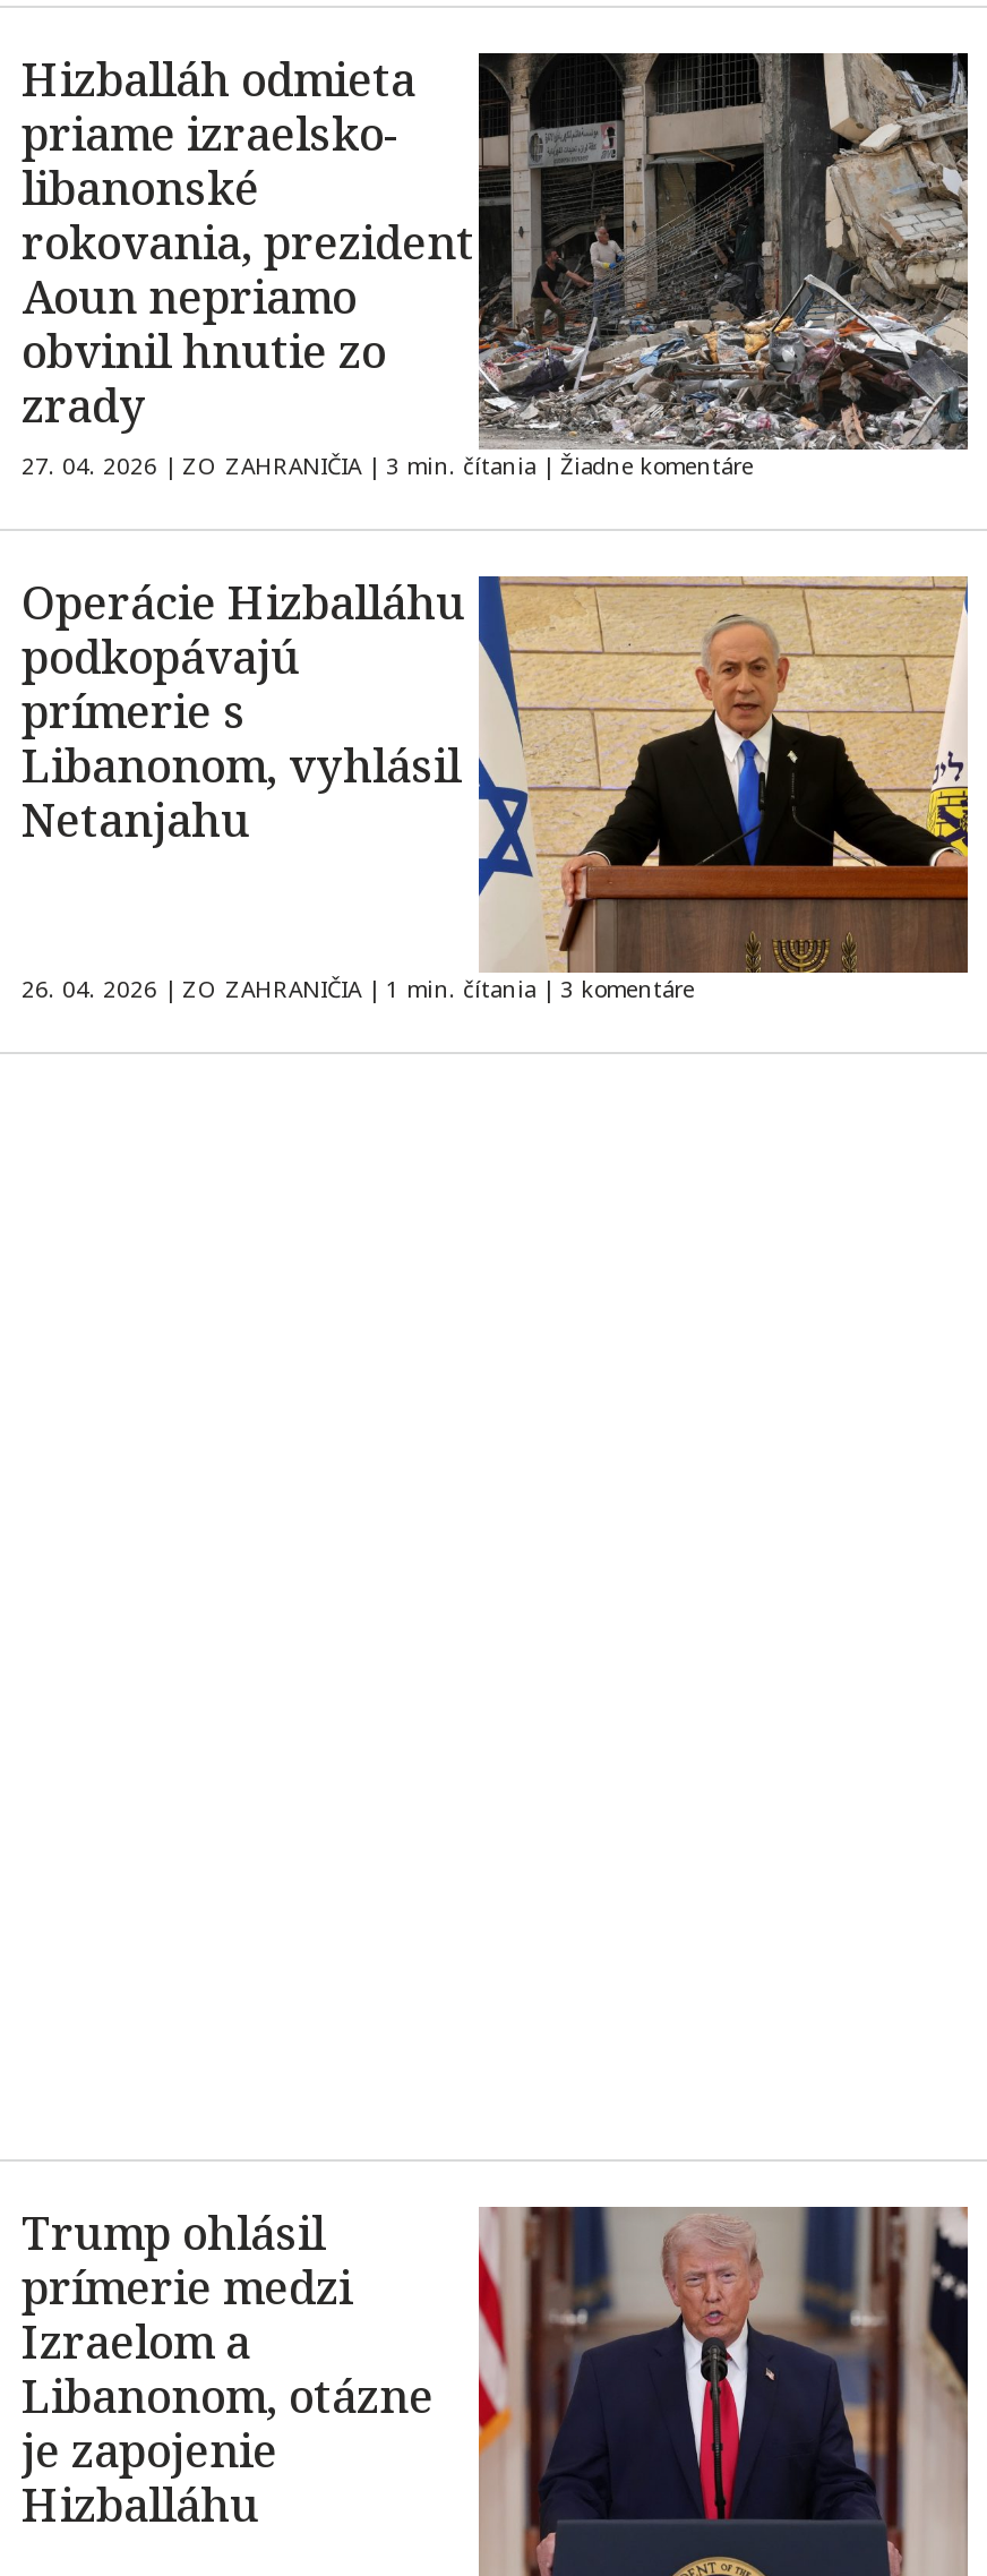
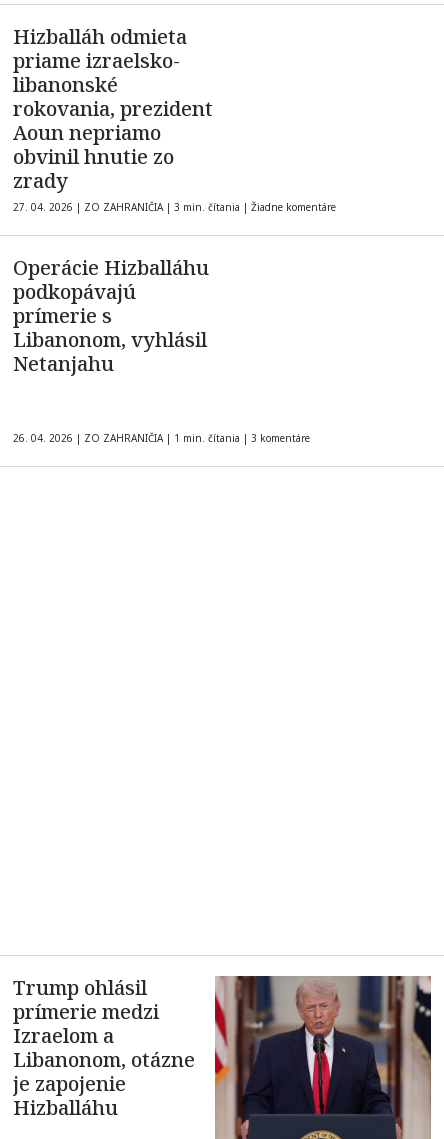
[477,51,970,452] [image] -> none
[477,574,970,975] [image] -> none

